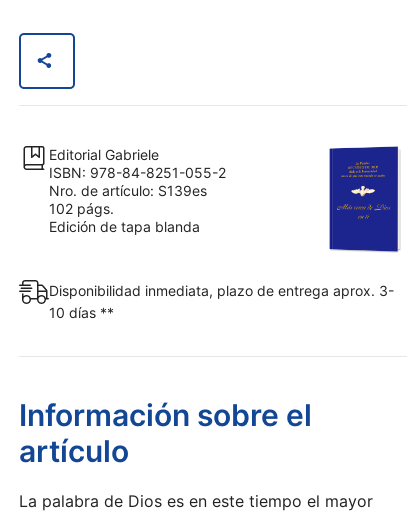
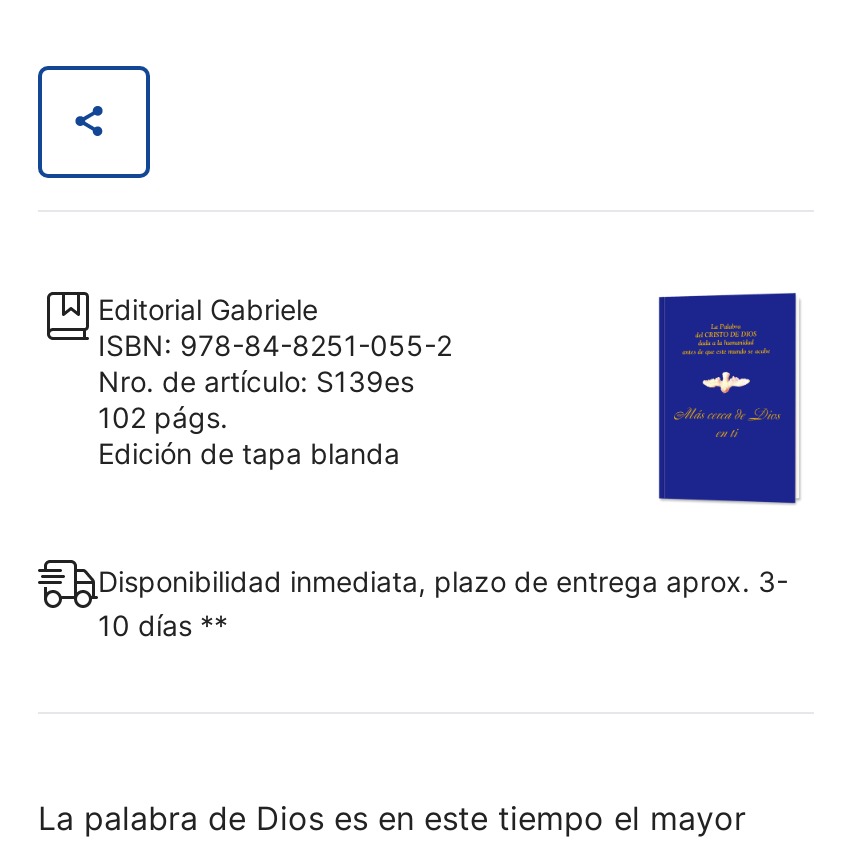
[19,397,312,469] Información sobre el | artículo -> none

